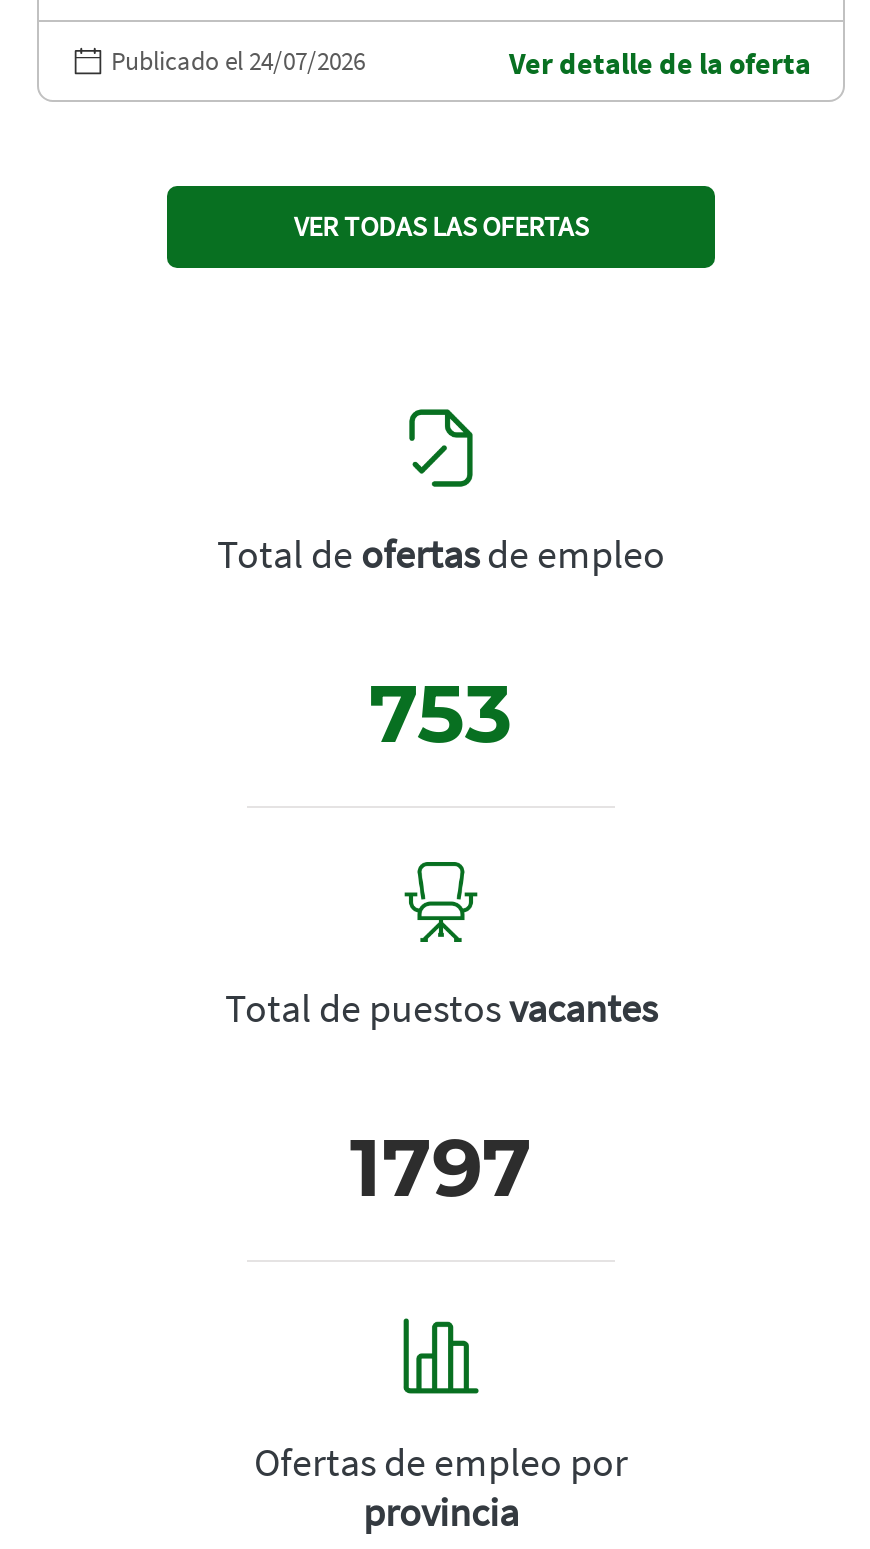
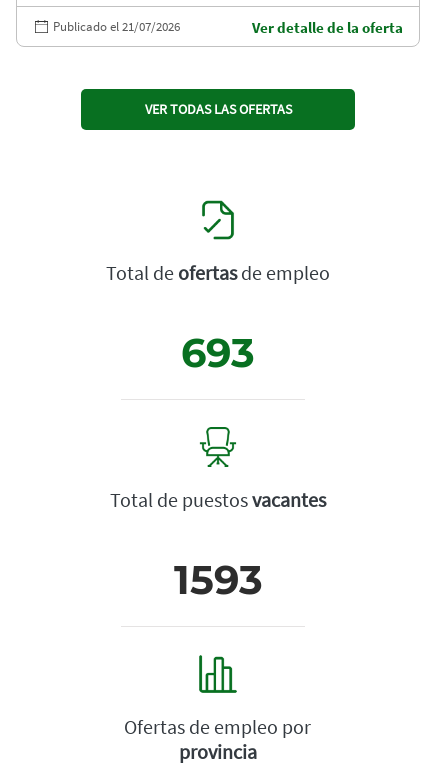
[111,44,365,78] Publicado el 24/07/2026 -> [53,18,180,35] Publicado el 21/07/2026
[369,664,513,762] 753 -> [181,328,255,377] 693
[350,1118,532,1216] 1797 -> [173,555,262,604] 1593

